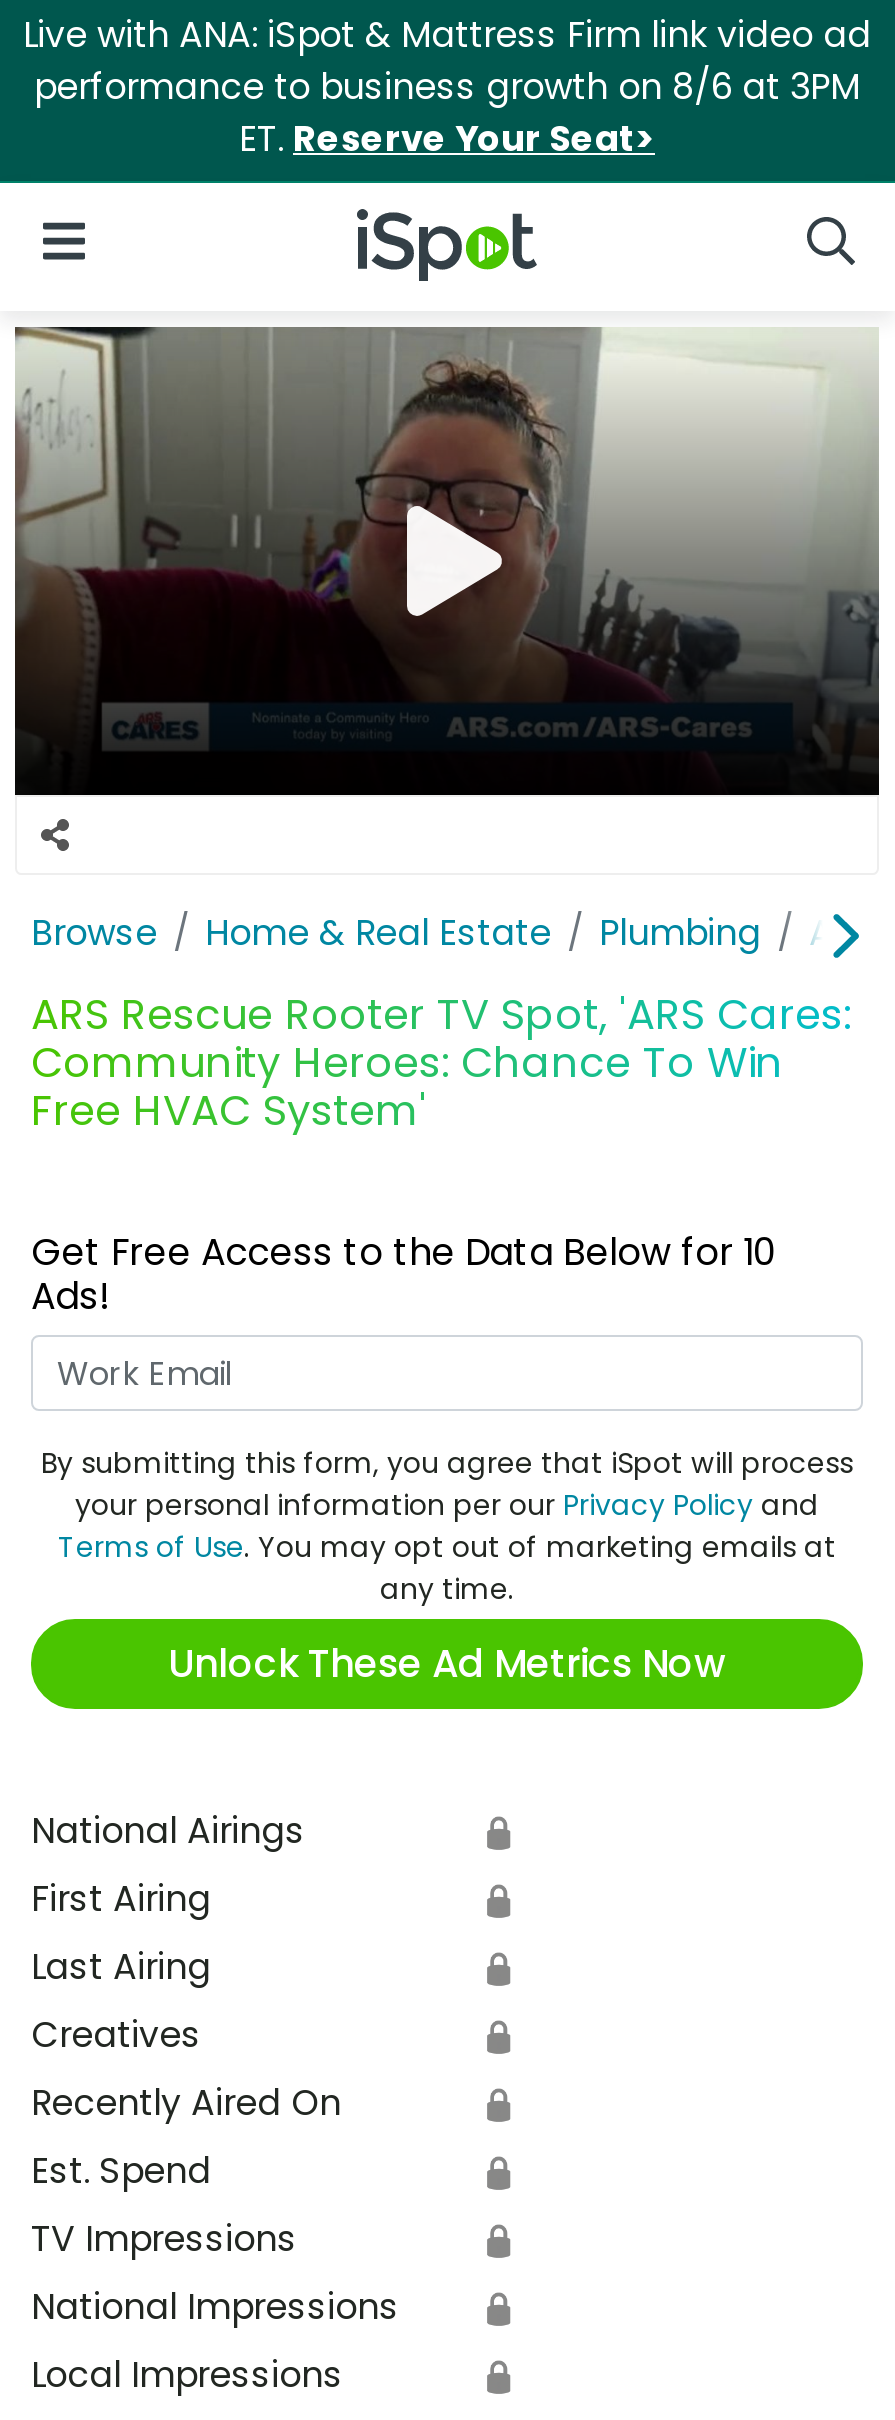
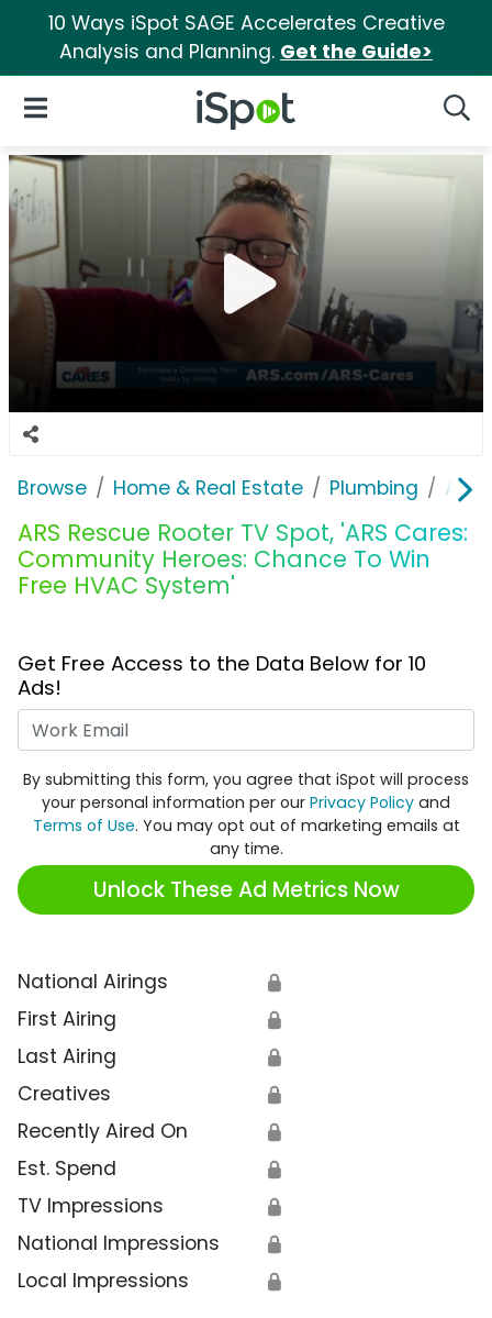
[23,11,871,163] Live with ANA: iSpot & Mattress Firm link video ad | performance to business growth on 8/6 at 3PM | ET. Reserve Your Seat> -> [48,10,444,65] 10 Ways iSpot SAGE Accelerates Creative | Analysis and Planning. Get the Guide>

